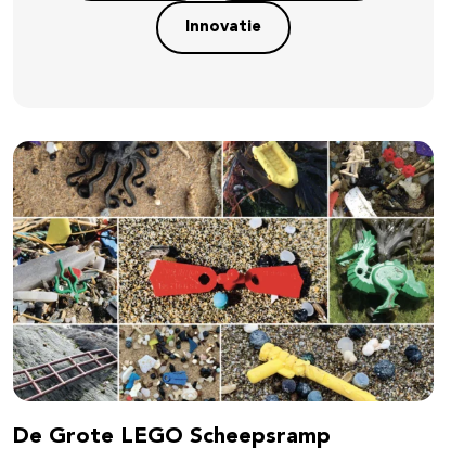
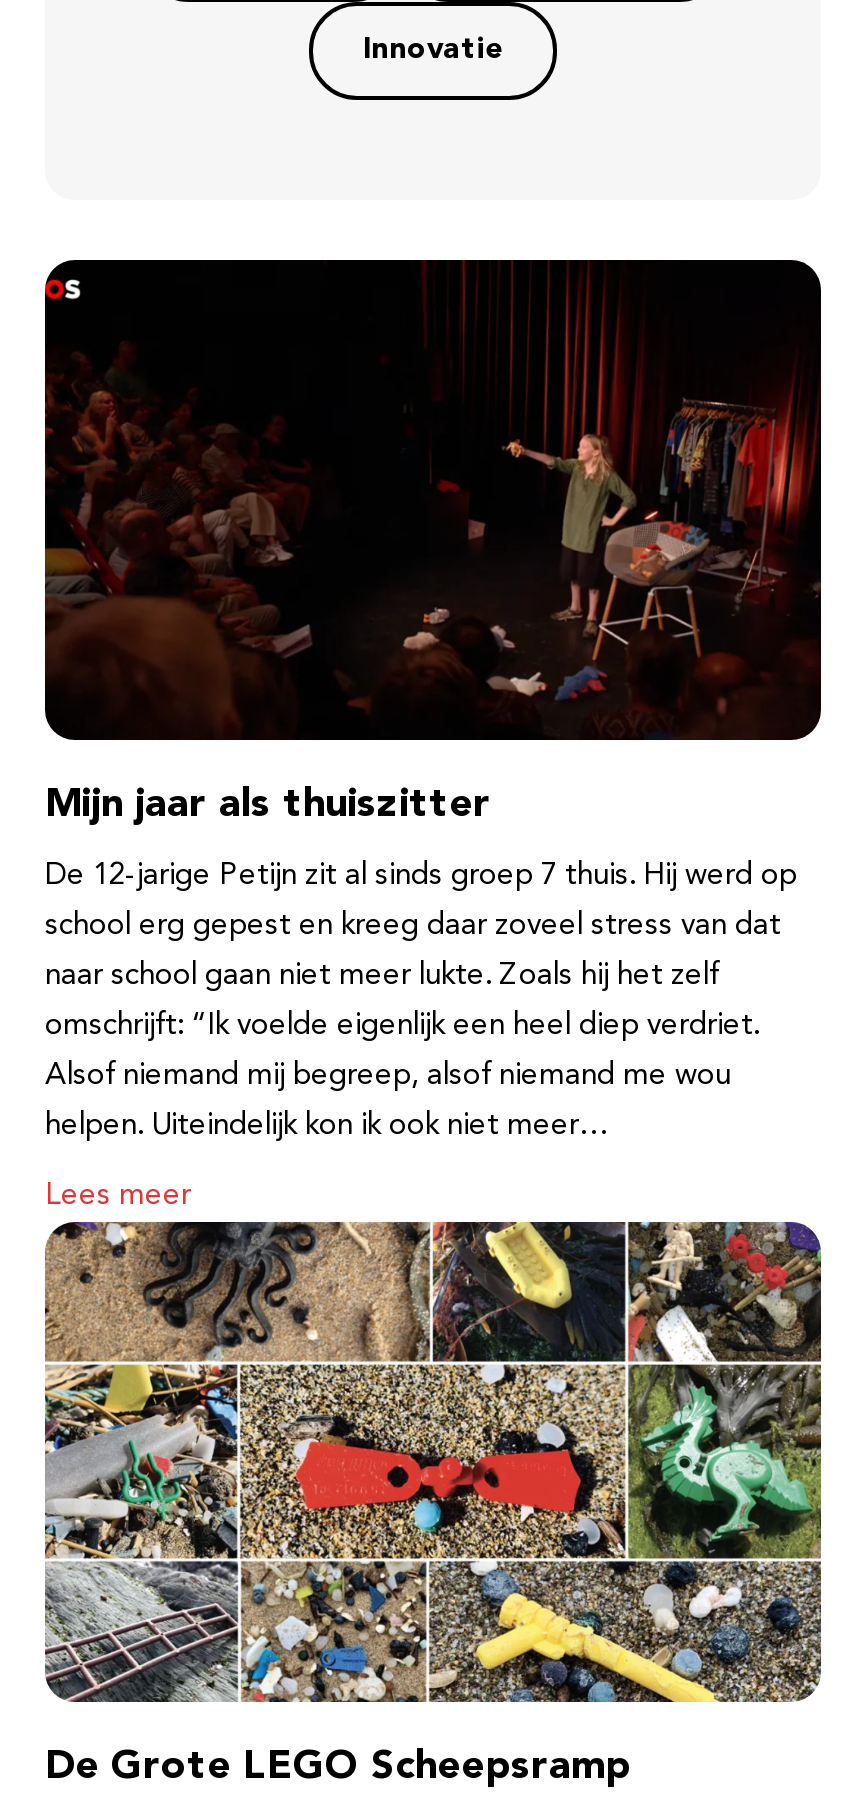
none -> [43,258,823,1212] [image] | Mijn jaar als thuiszitter | De 12-jarige Petijn zit al sinds groep 7 thuis. Hij werd op | school erg gepest en kreeg daar zoveel stress van dat | naar school gaan niet meer lukte. Zoals hij het zelf | omschrijft: “Ik voelde eigenlijk een heel diep verdriet. | Alsof niemand mij begreep, alsof niemand me wou | helpen. Uiteindelijk kon ik ook niet meer… | Lees meer

